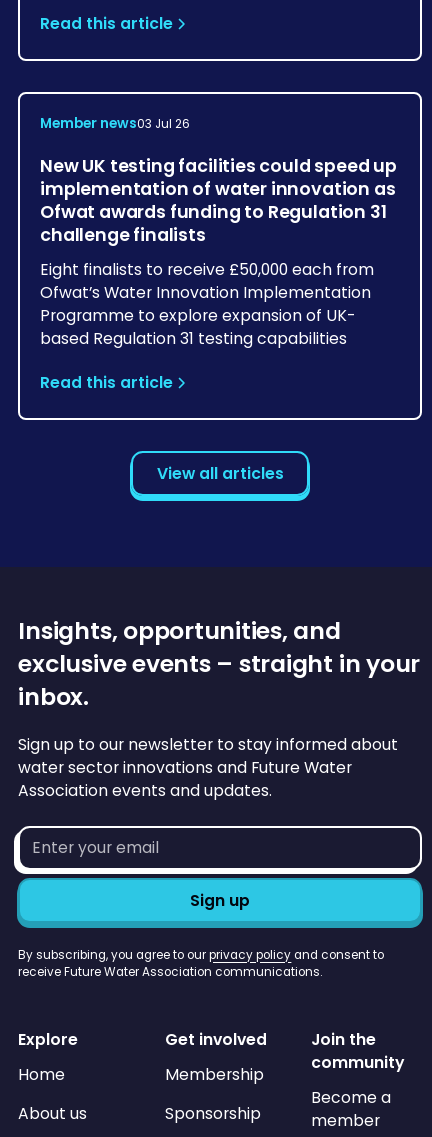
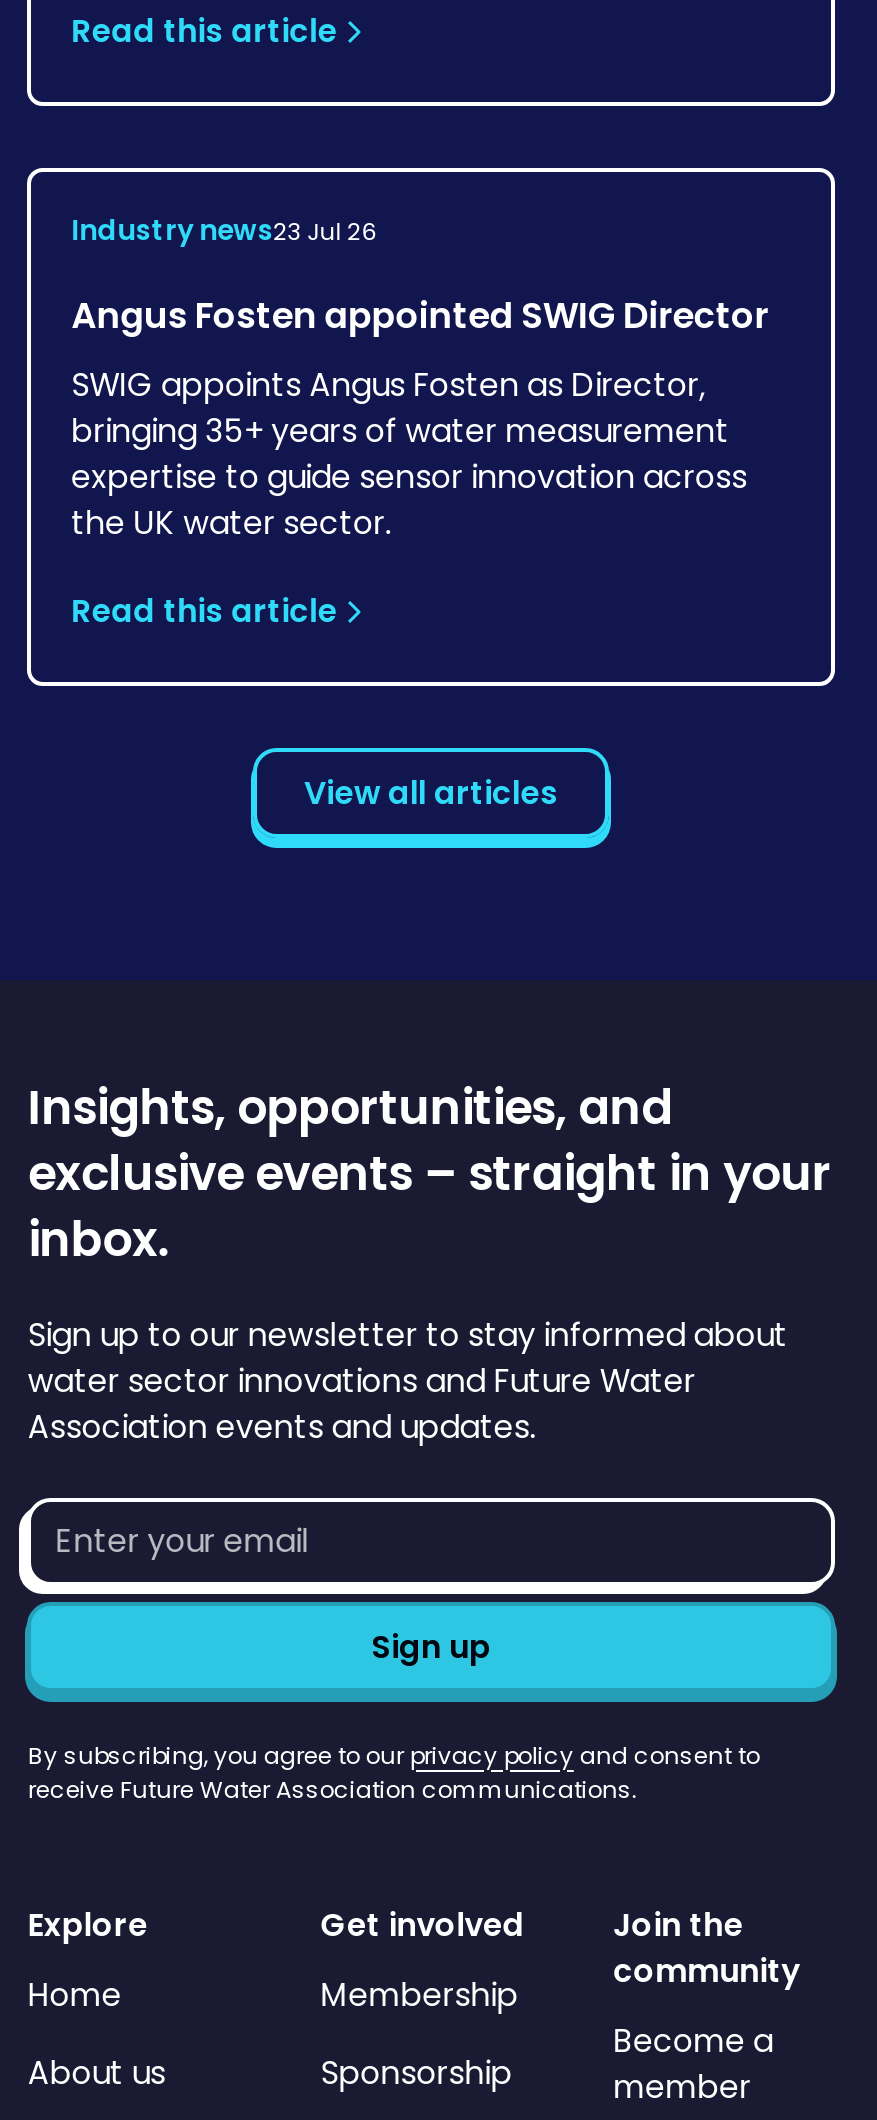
[40,114,190,133] Member news03 Jul 26 -> [71,212,377,250] Industry news23 Jul 26
[40,153,397,350] New UK testing facilities could speed up | implementation of water innovation as | Ofwat awards funding to Regulation 31 | challenge finalists | Eight finalists to receive £50,000 each from | Ofwat’s Water Innovation Implementation | Programme to explore expansion of UK- | based Regulation 31 testing capabilities -> [71,290,768,545] Angus Fosten appointed SWIG Director | SWIG appoints Angus Fosten as Director, | bringing 35+ years of water measurement | expertise to guide sensor innovation across | the UK water sector.

